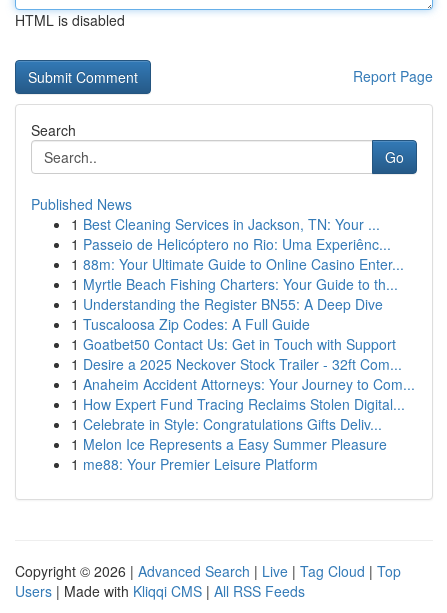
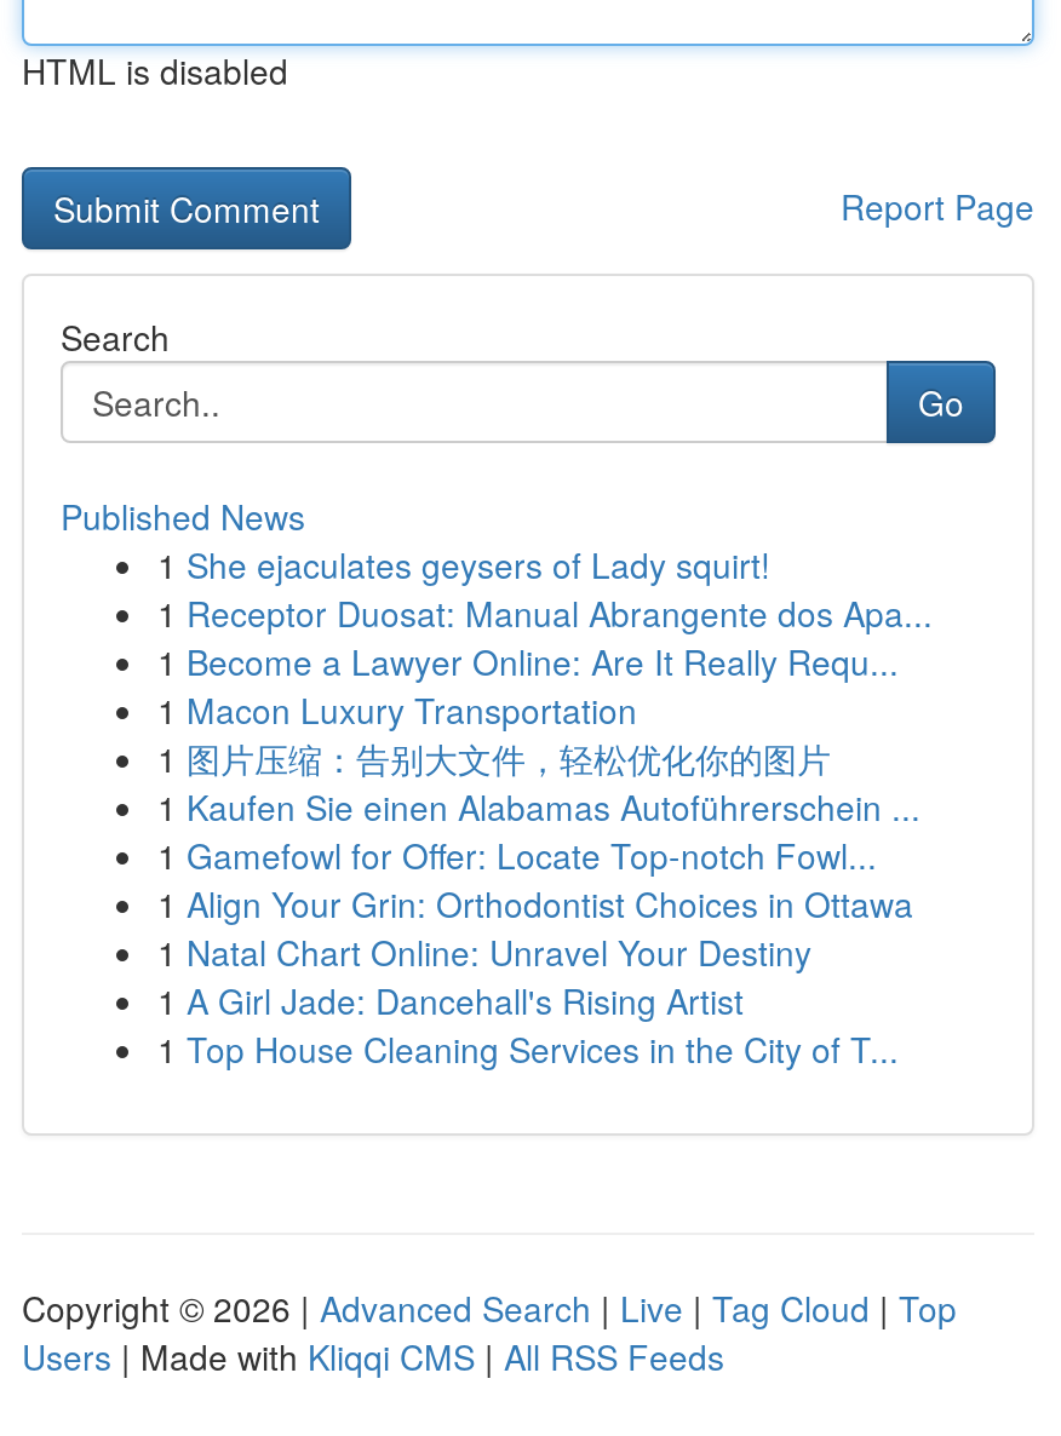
[71,214,415,474] 1 Best Cleaning Services in Jackson, TN: Your ... | 1 Passeio de Helicóptero no Rio: Uma Experiênc... | 1 88m: Your Ultimate Guide to Online Casino Enter... | 1 Myrtle Beach Fishing Charters: Your Guide to th... | 1 Understanding the Register BN55: A Deep Dive | 1 Tuscaloosa Zip Codes: A Full Guide | 1 Goatbet50 Contact Us: Get in Touch with Support | 1 Desire a 2025 Neckover Stock Trailer - 32ft Com... | 1 Anaheim Accident Attorneys: Your Journey to Com... | 1 How Expert Fund Tracing Reclaims Stolen Digital... | 1 Celebrate in Style: Congratulations Gifts Deliv... | 1 Melon Ice Represents a Easy Summer Pleasure | 1 me88: Your Premier Leisure Platform -> [157,540,933,1073] 1 She ejaculates geysers of Lady squirt! | 1 Receptor Duosat: Manual Abrangente dos Apa... | 1 Become a Lawyer Online: Are It Really Requ... | 1 Macon Luxury Transportation | 1 图片压缩：告别大文件，轻松优化你的图片 | 1 Kaufen Sie einen Alabamas Autoführerschein ... | 1 Gamefowl for Offer: Locate Top-notch Fowl... | 1 Align Your Grin: Orthodontist Choices in Ottawa | 1 Natal Chart Online: Unravel Your Destiny | 1 A Girl Jade: Dancehall's Rising Artist | 1 Top House Cleaning Services in the City of T...

